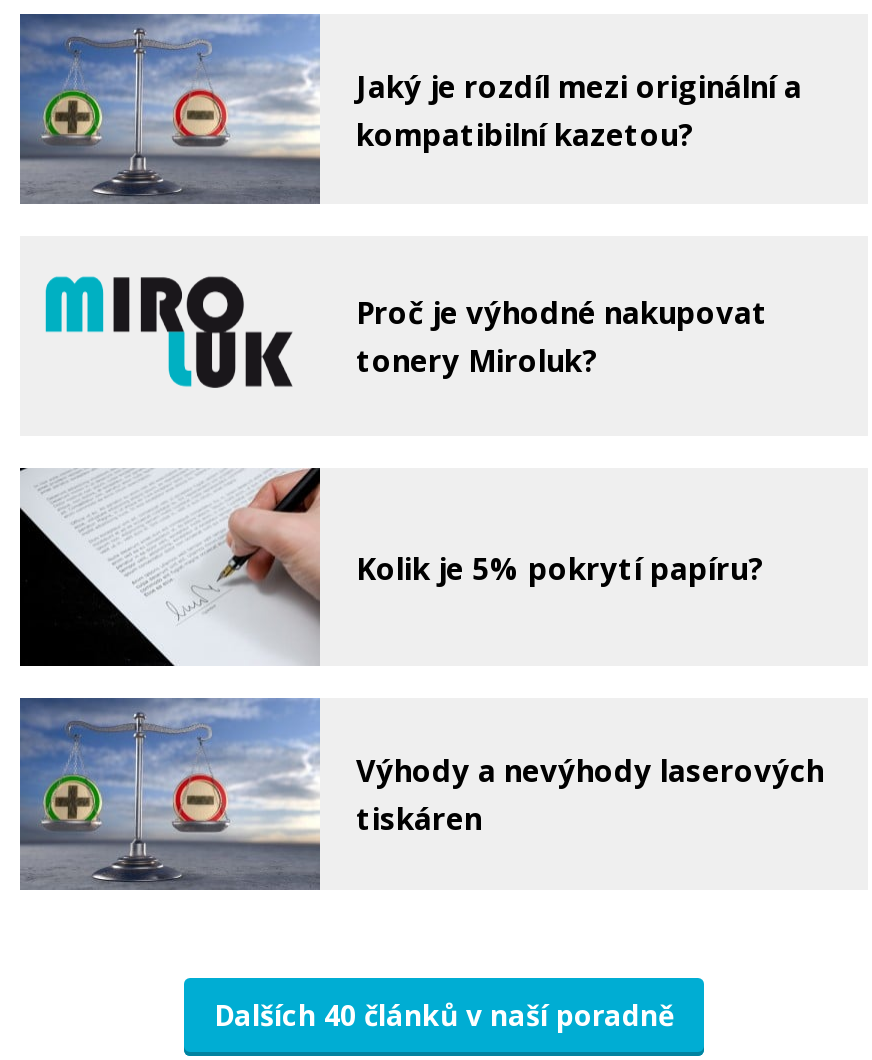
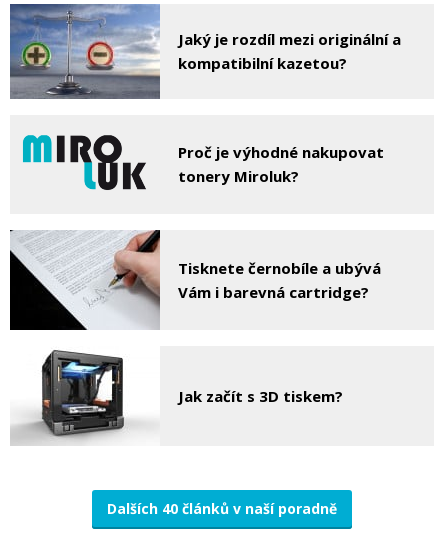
[356,547,764,587] Kolik je 5% pokrytí papíru? -> [178,258,381,302] Tisknete černobíle a ubývá | Vám i barevná cartridge?
[18,696,824,892] [image] | Výhody a nevýhody laserových | tiskáren -> [10,350,343,445] [image] | Jak začít s 3D tiskem?

